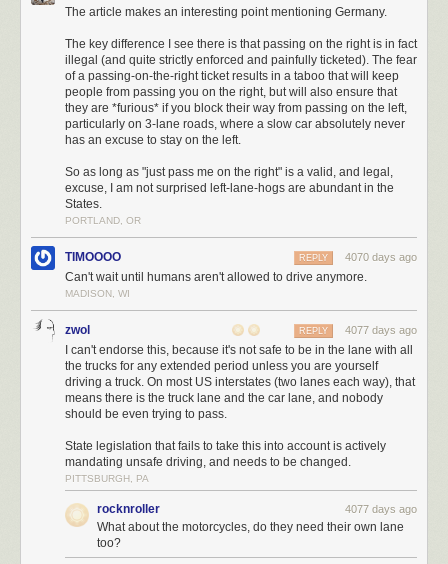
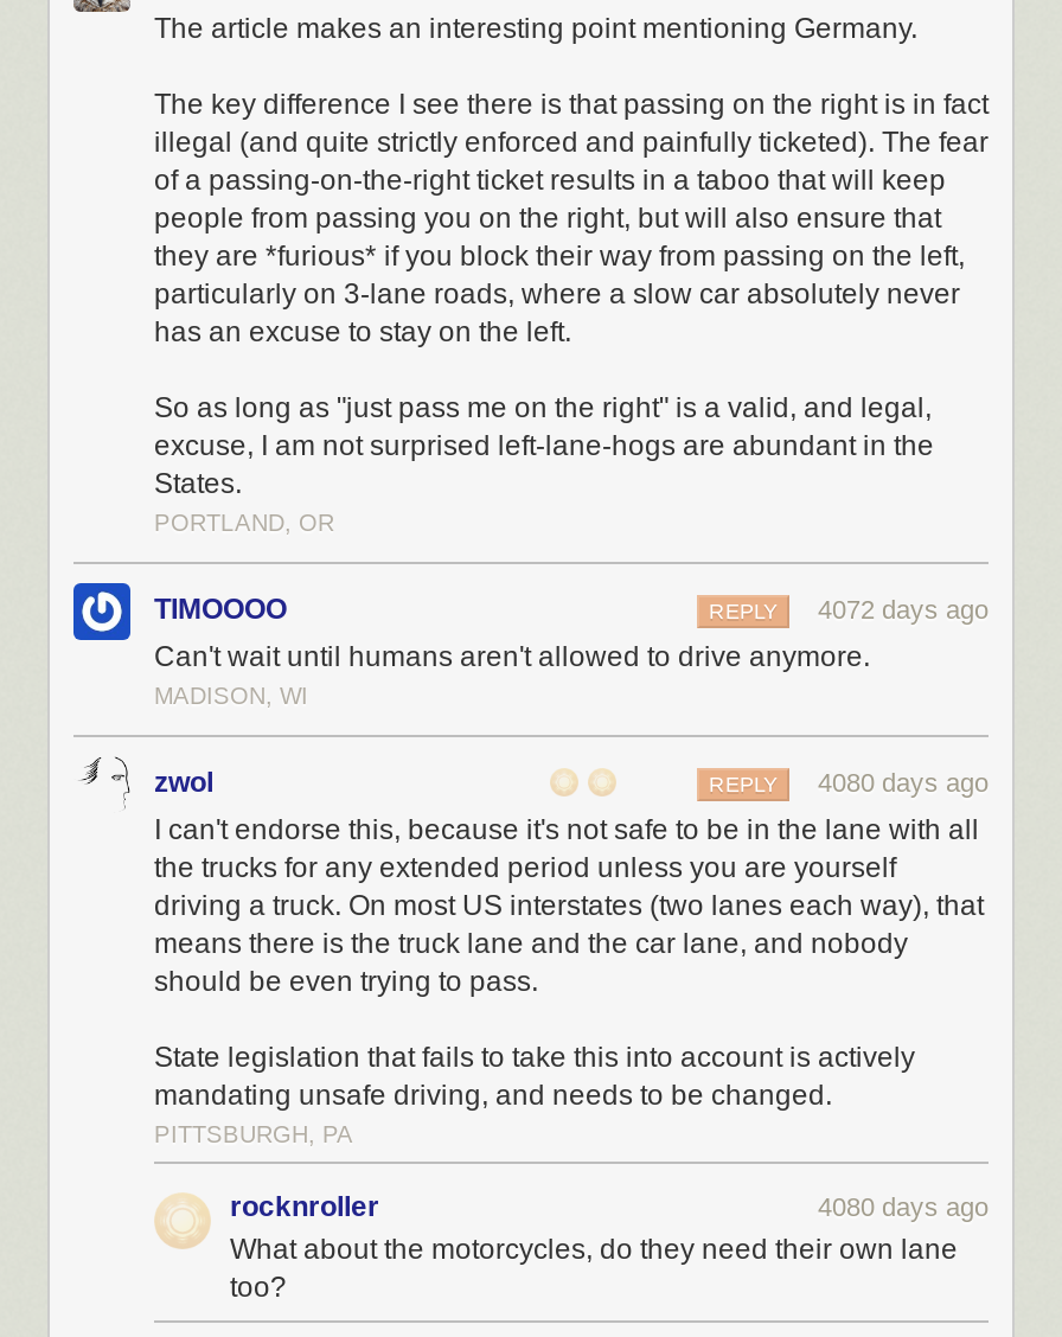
[299,251,417,263] REPLY 4070 days ago -> [709,595,989,623] REPLY 4072 days ago
[299,324,417,336] REPLY 4077 days ago -> [709,768,989,797] REPLY 4080 days ago
[345,503,417,515] 4077 days ago -> [818,1192,989,1221] 4080 days ago

